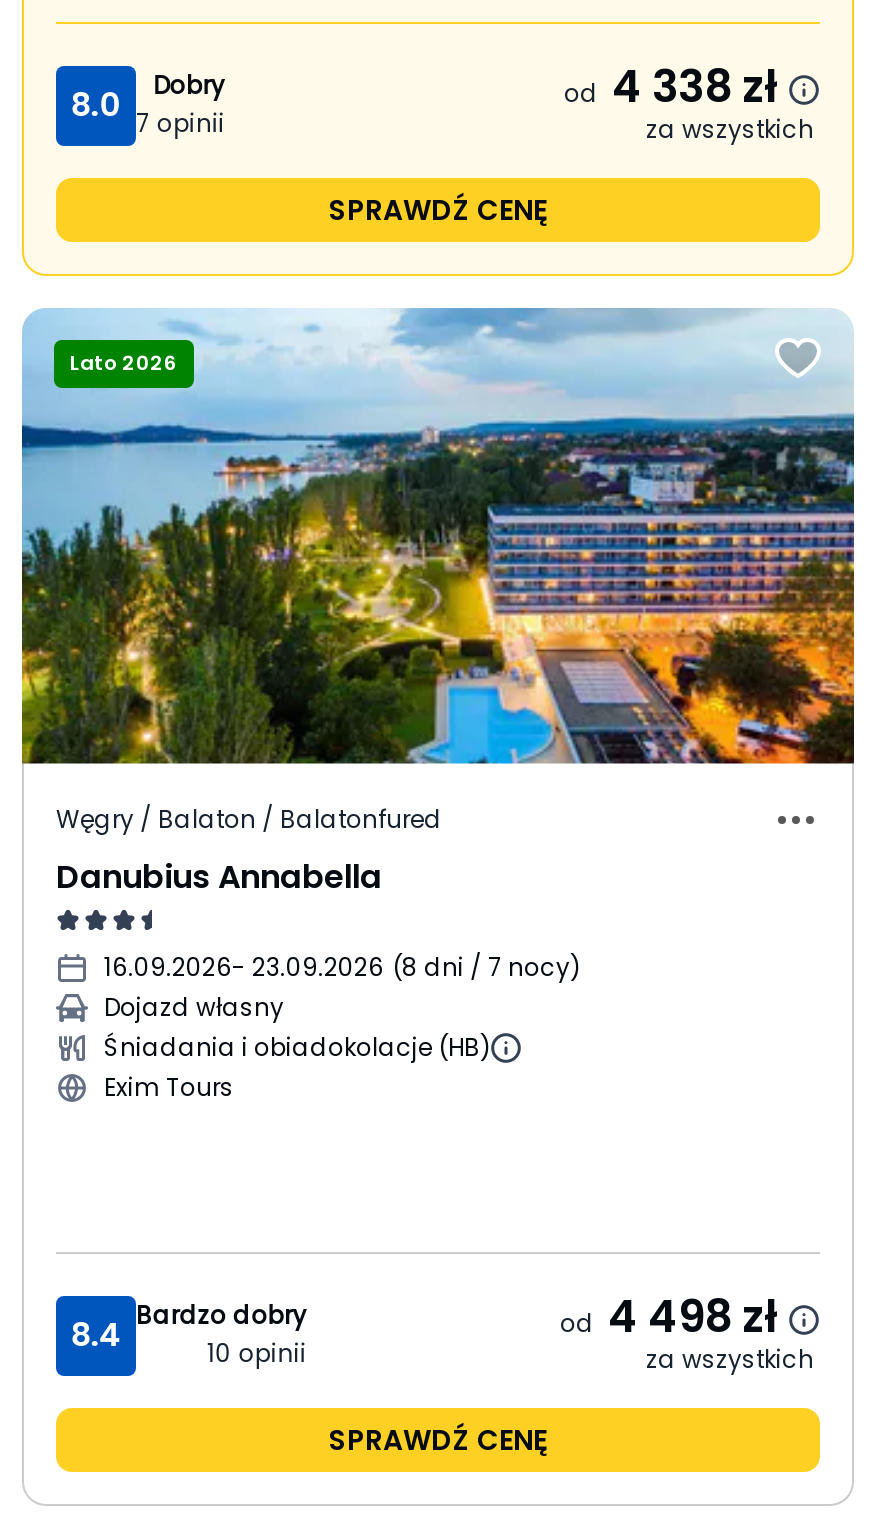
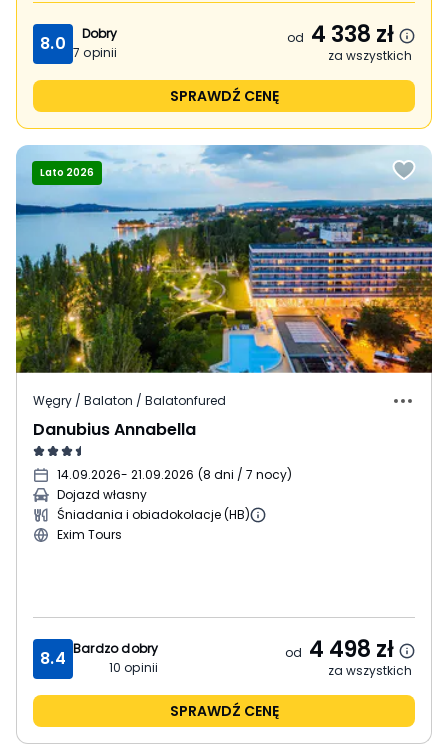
[104,950,580,984] 16.09.2026- 23.09.2026 (8 dni / 7 nocy) -> [57,466,292,483] 14.09.2026- 21.09.2026 (8 dni / 7 nocy)

